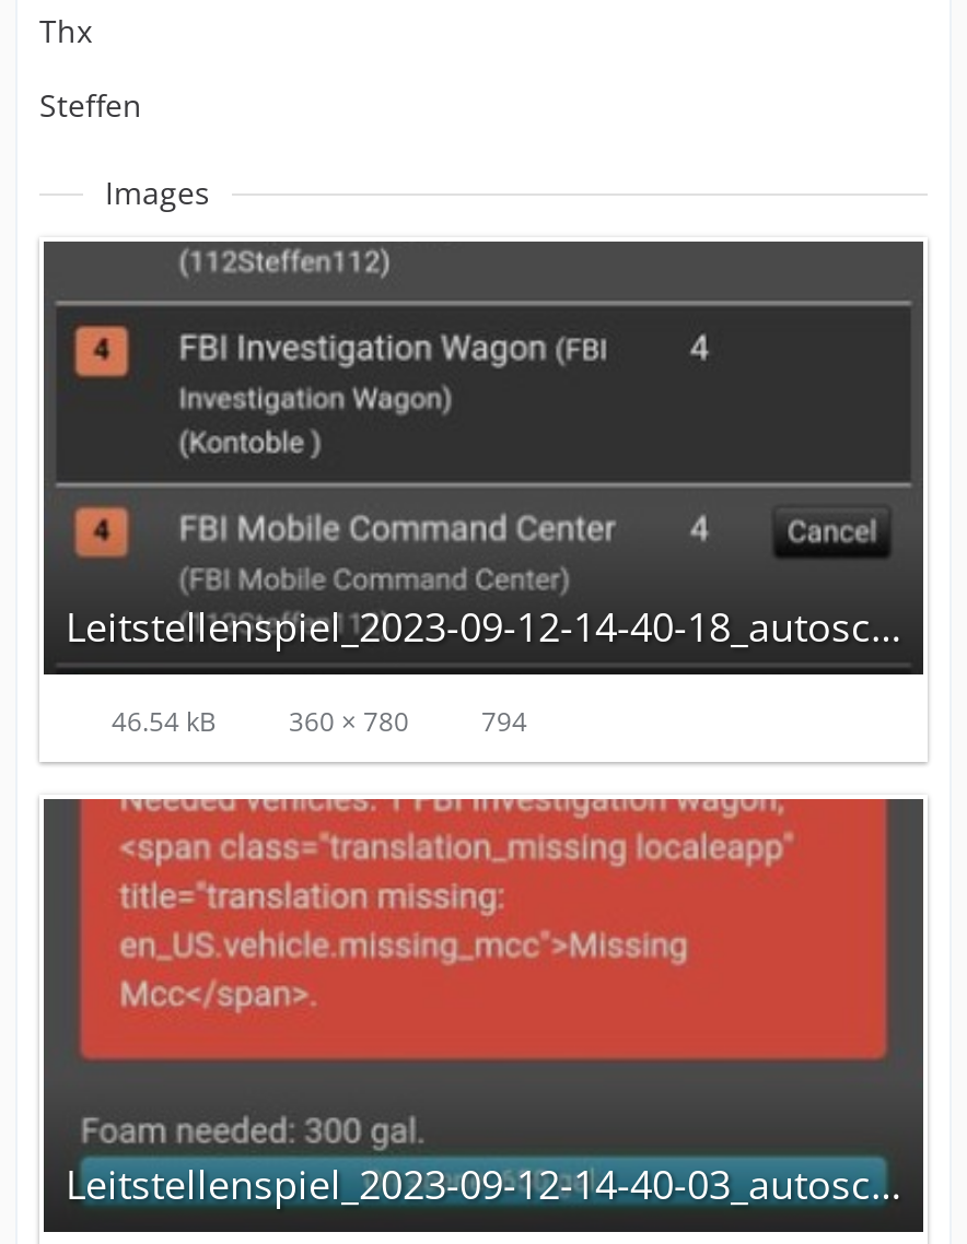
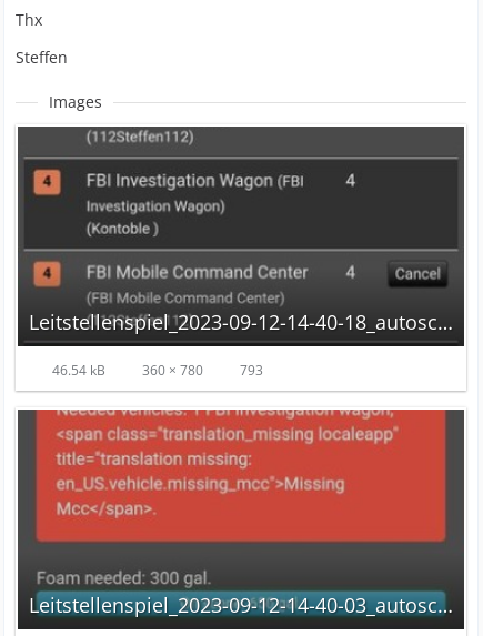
[105,703,527,740] 46.54 kB 360 × 780 794 -> [49,361,263,380] 46.54 kB 360 × 780 793

